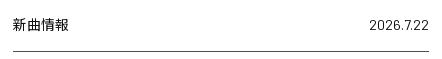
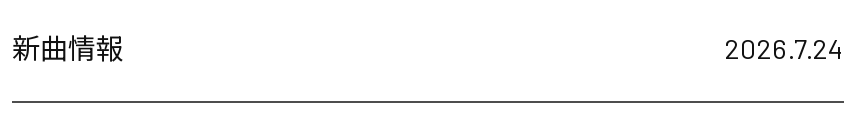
[369,16,429,33] 2026.7.22 -> [724,31,844,65] 2026.7.24

